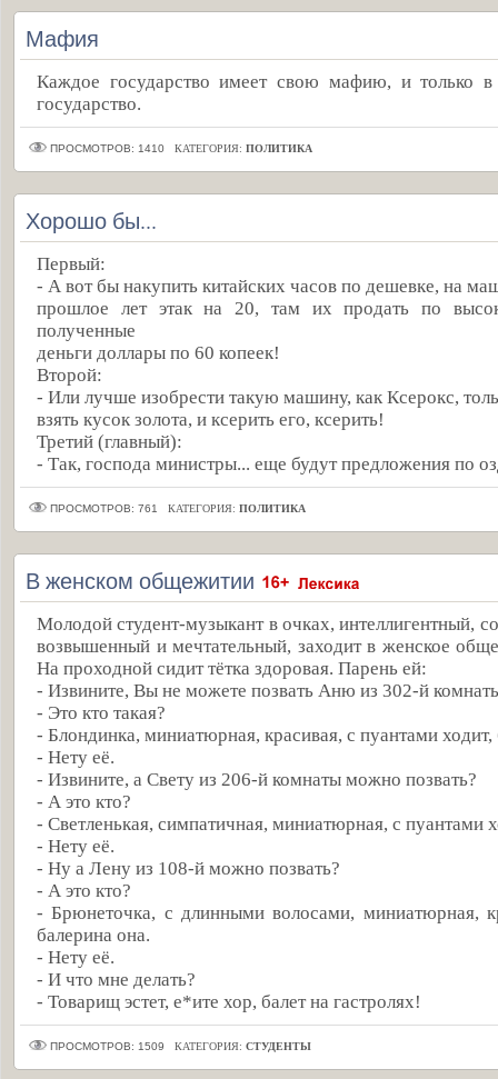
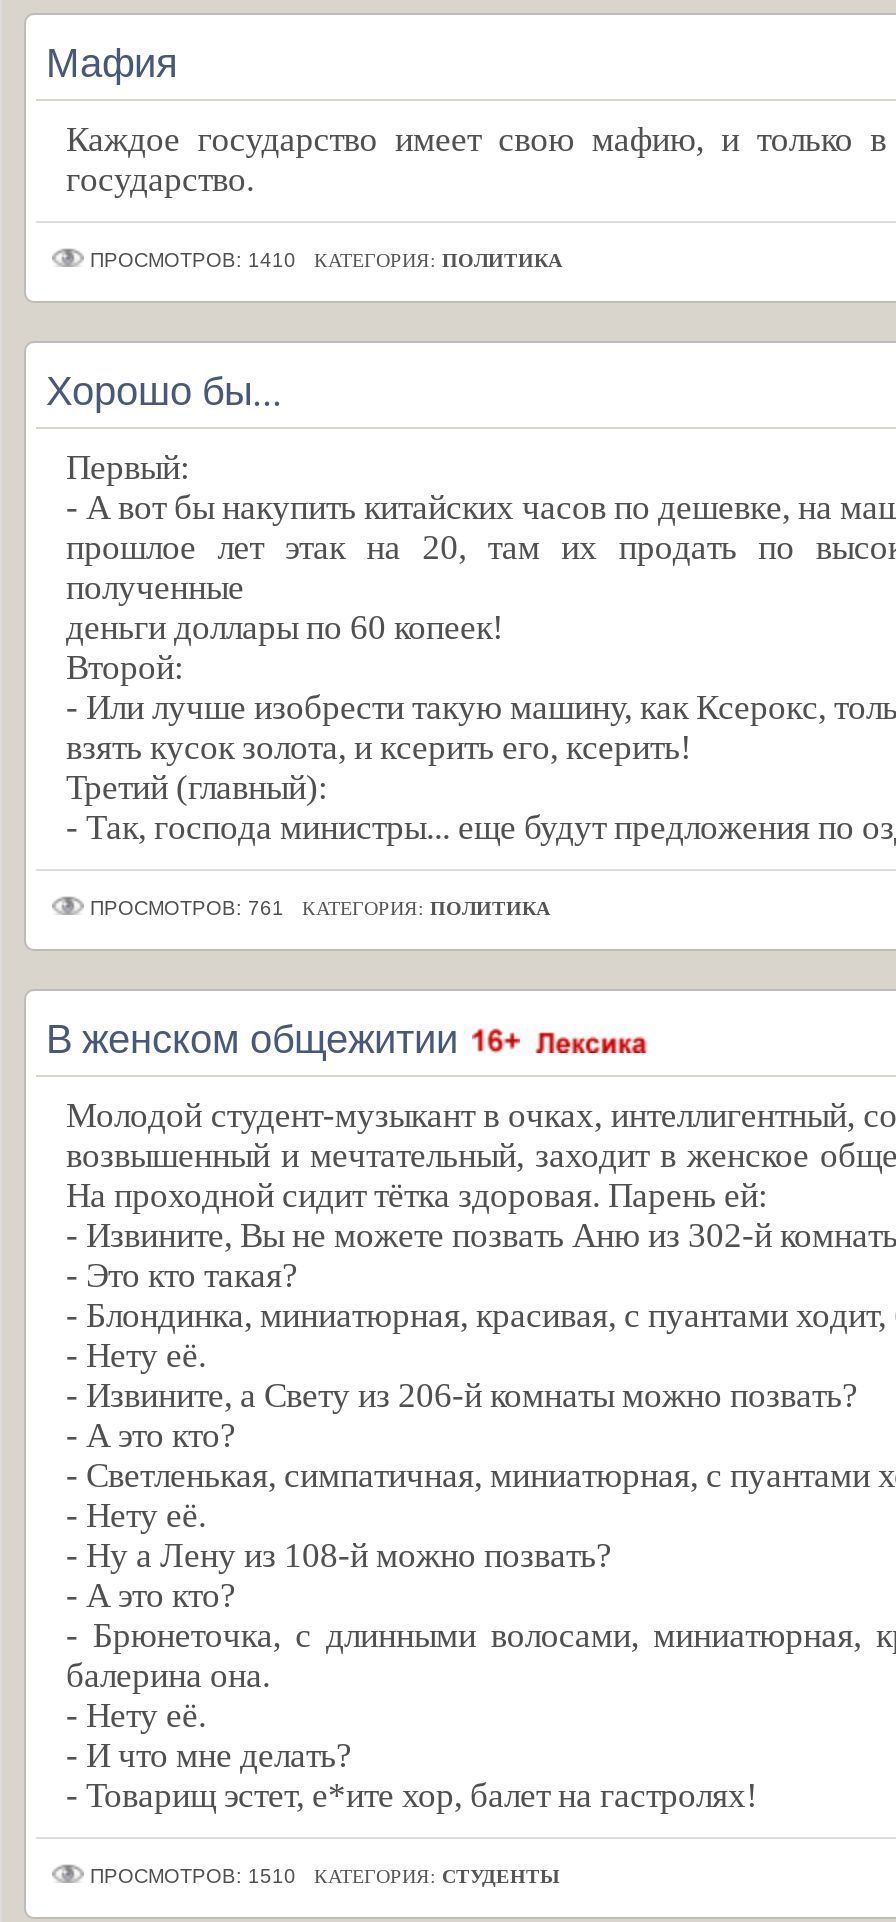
[50,1040,311,1052] ПРОСМОТРОВ: 1509 КАТЕГОРИЯ: СТУДЕНТЫ -> [90,1865,560,1887] ПРОСМОТРОВ: 1510 КАТЕГОРИЯ: СТУДЕНТЫ

